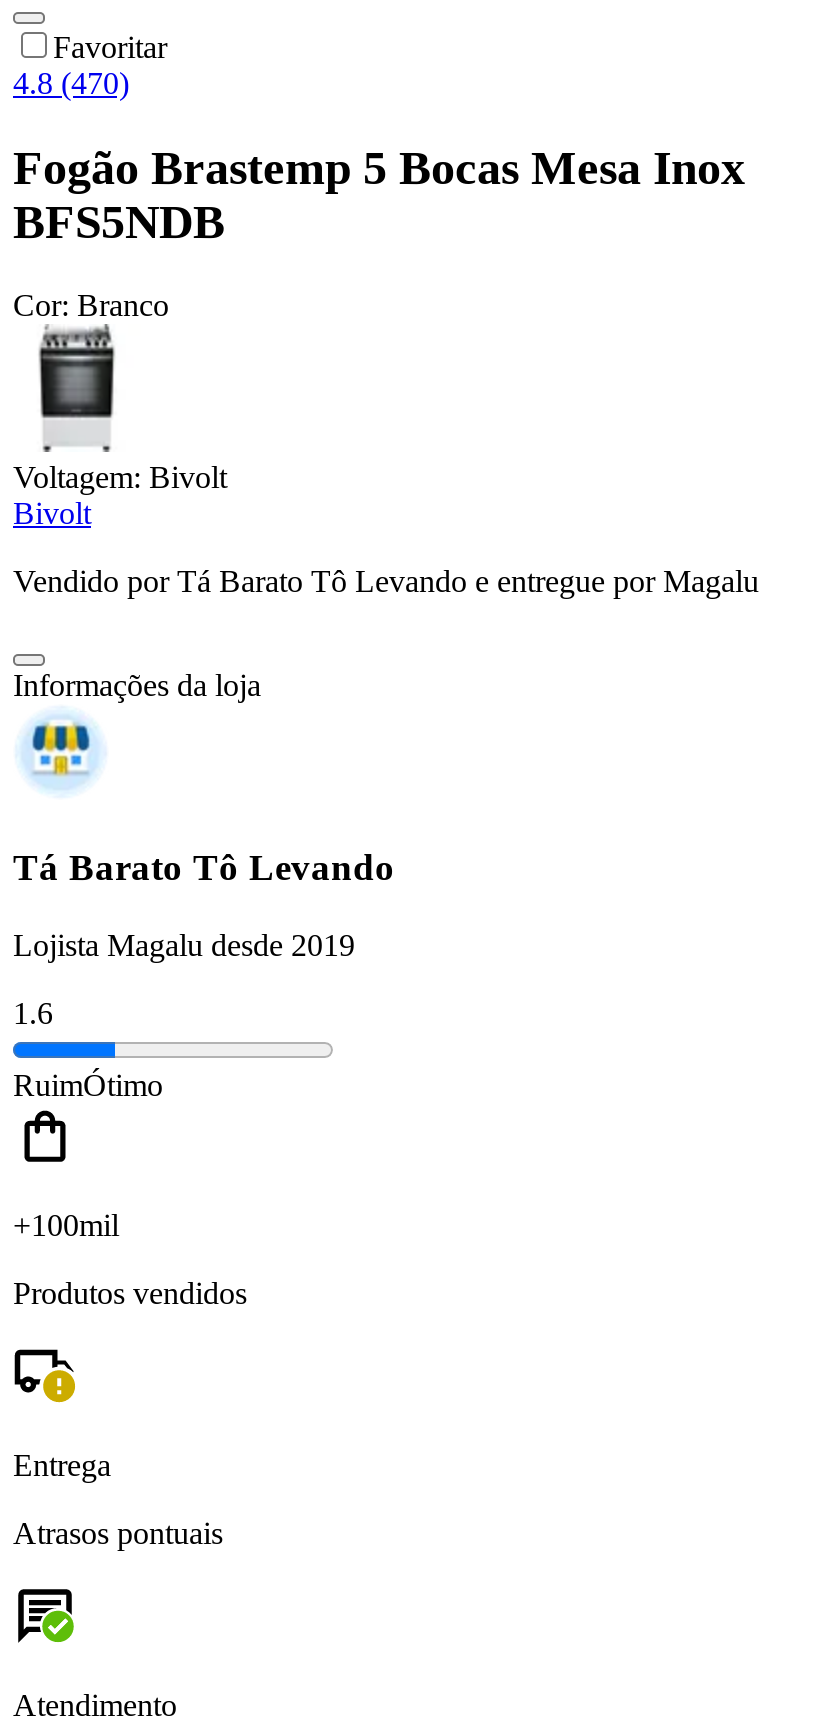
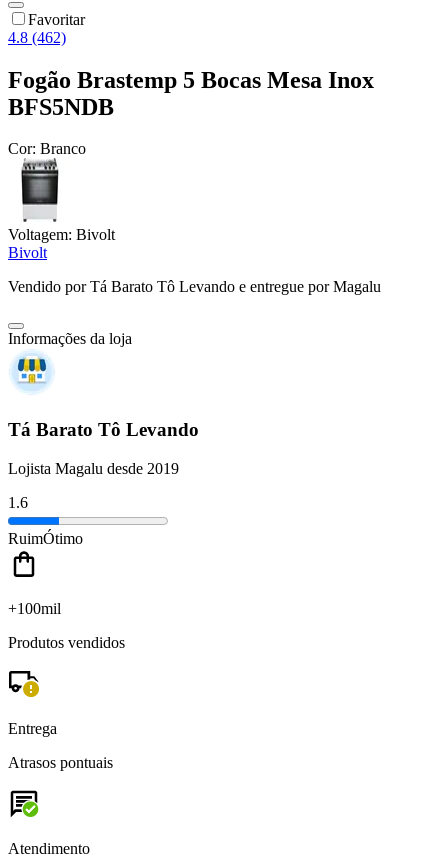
[13,65,129,99] 4.8 (470) -> [8,29,66,46] 4.8 (462)

